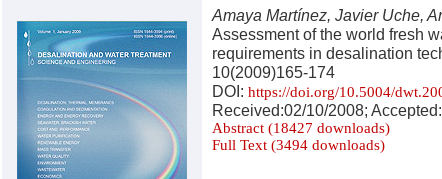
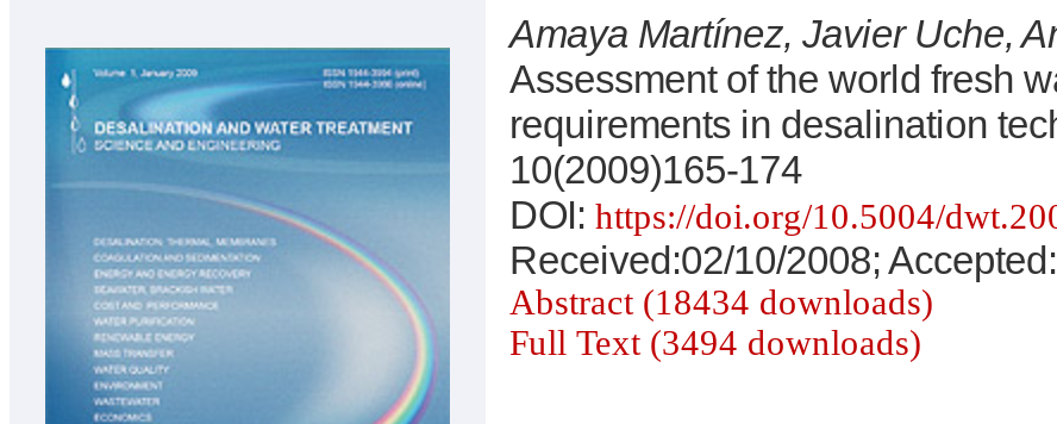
[212,120,390,136] Abstract (18427 downloads) -> [509,283,933,322] Abstract (18434 downloads)

